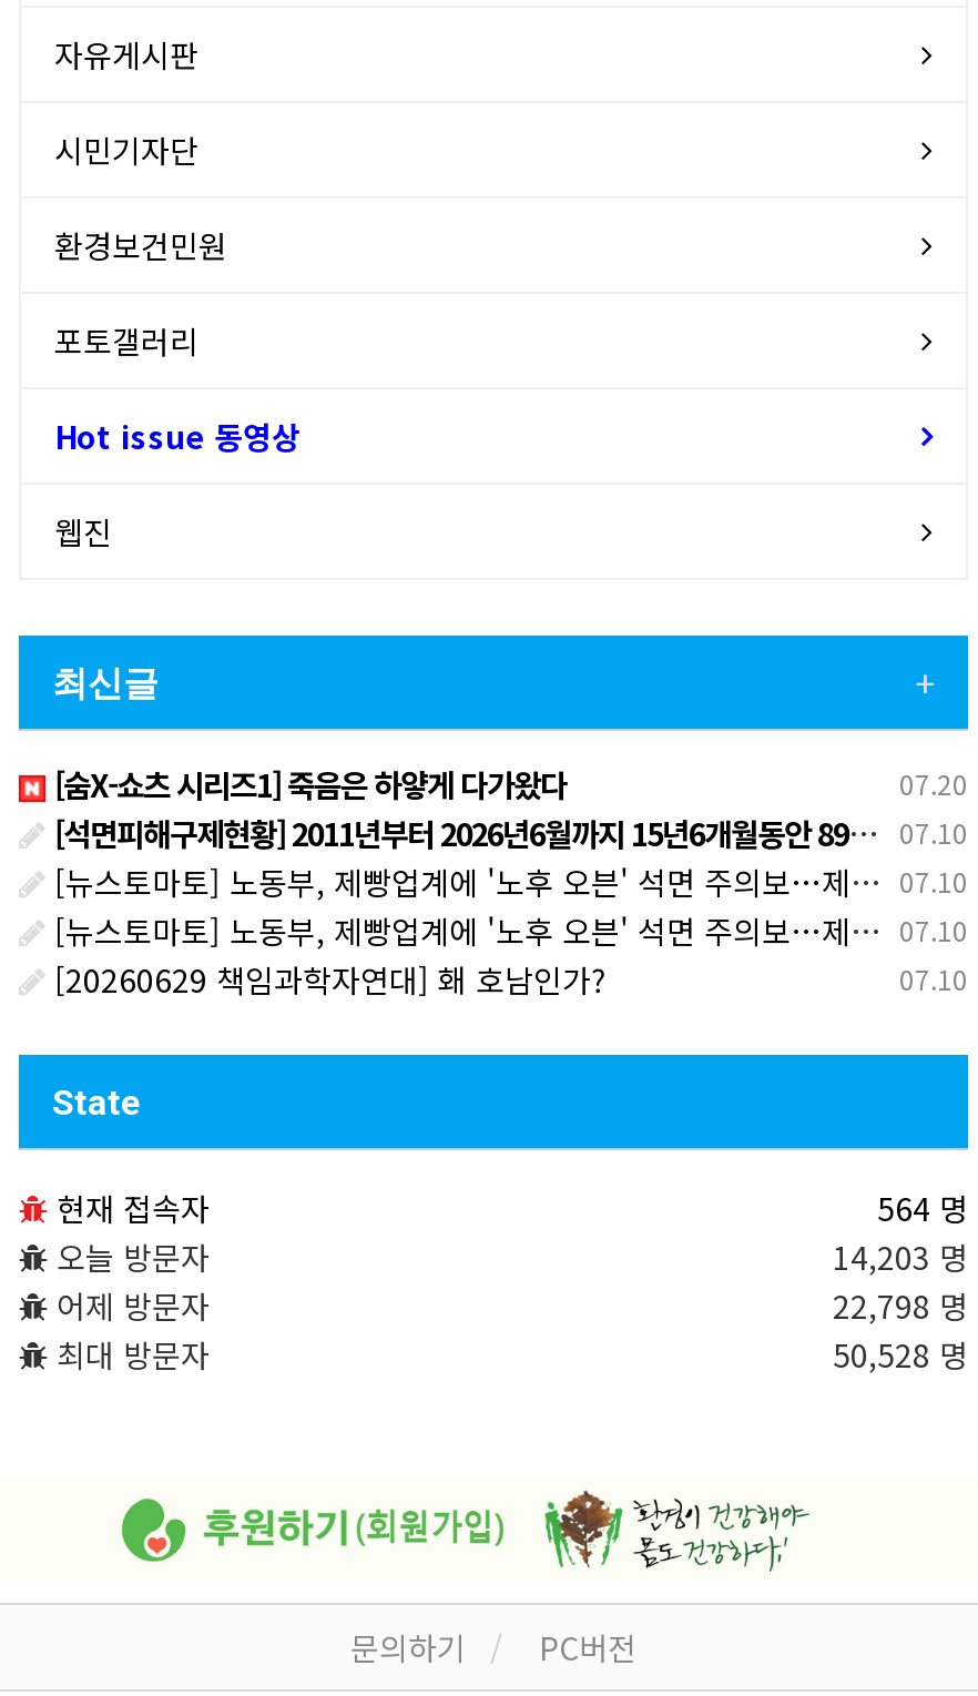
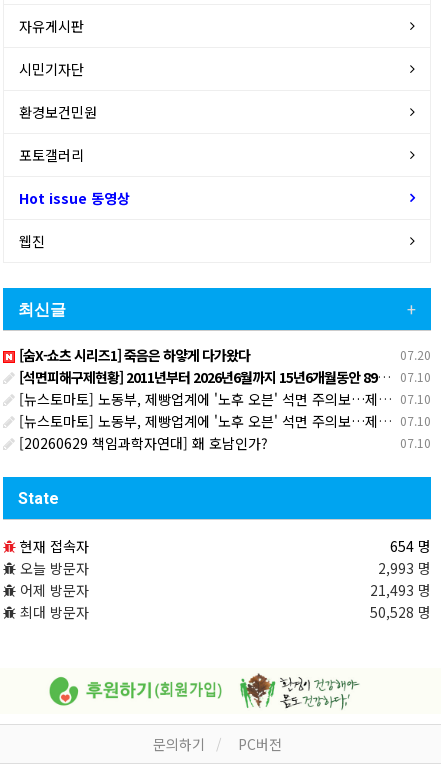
[877,1185,968,1230] 564 명 -> [390,536,431,556] 654 명
[833,1234,968,1278] 14,203 명 -> [378,558,431,578] 2,993 명
[833,1283,968,1327] 22,798 명 -> [370,580,431,600] 21,493 명

